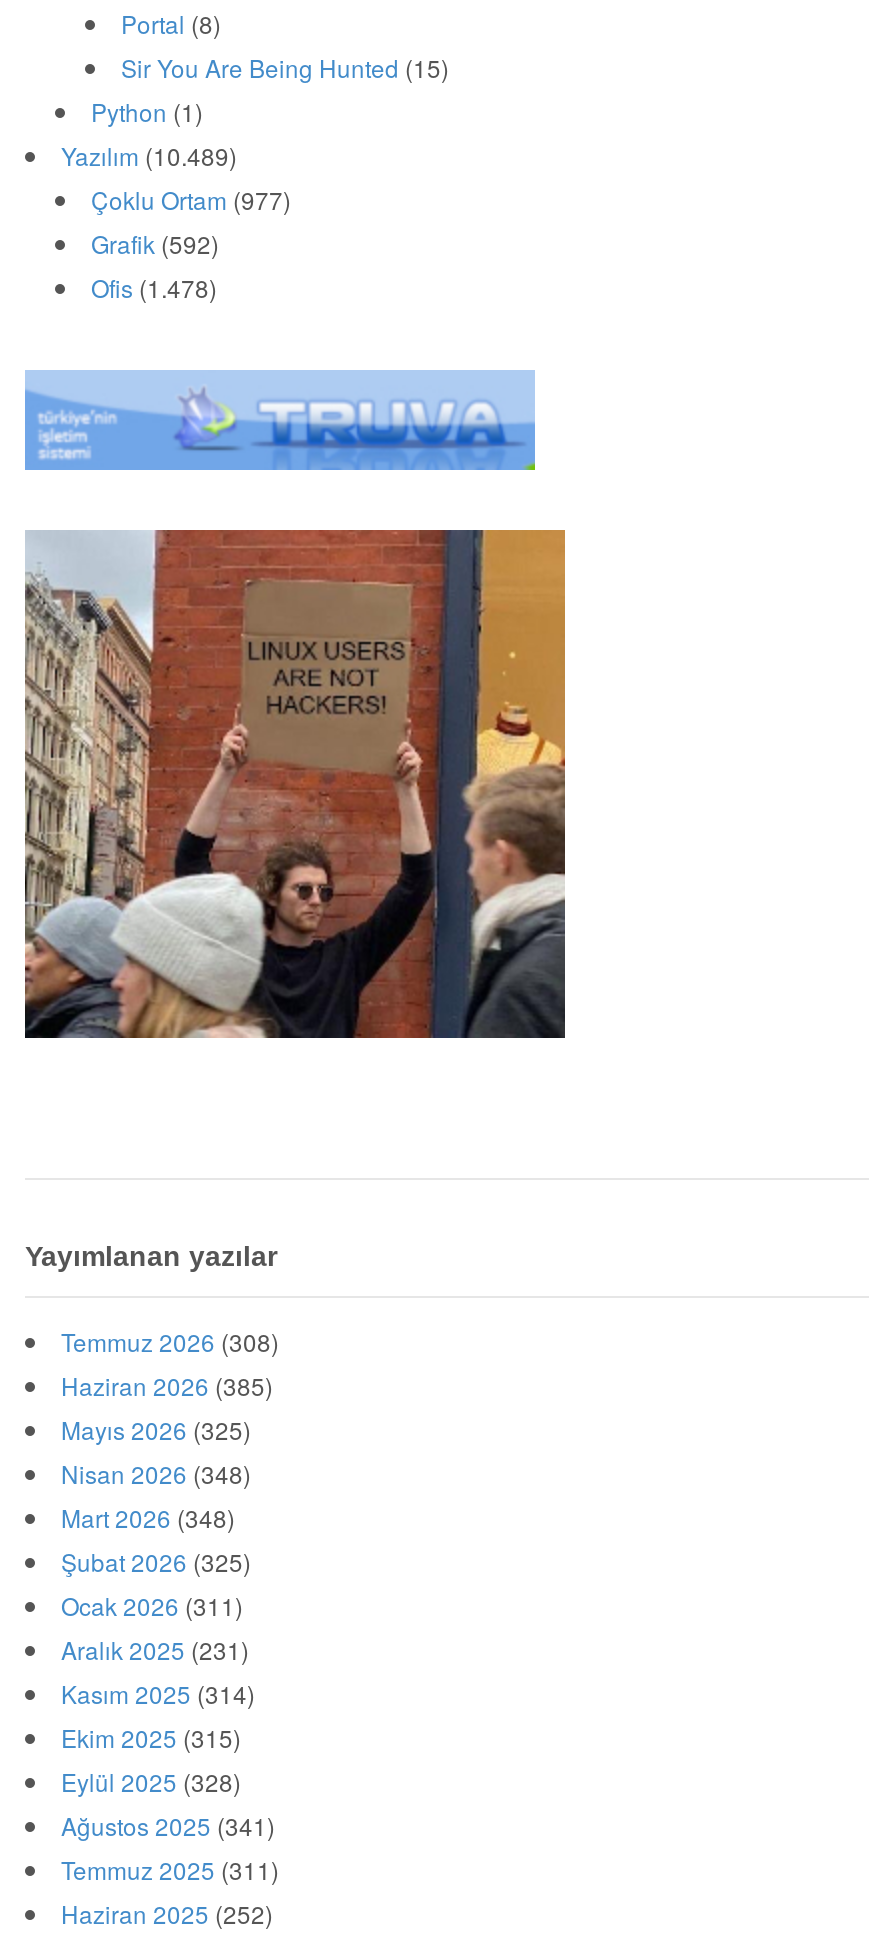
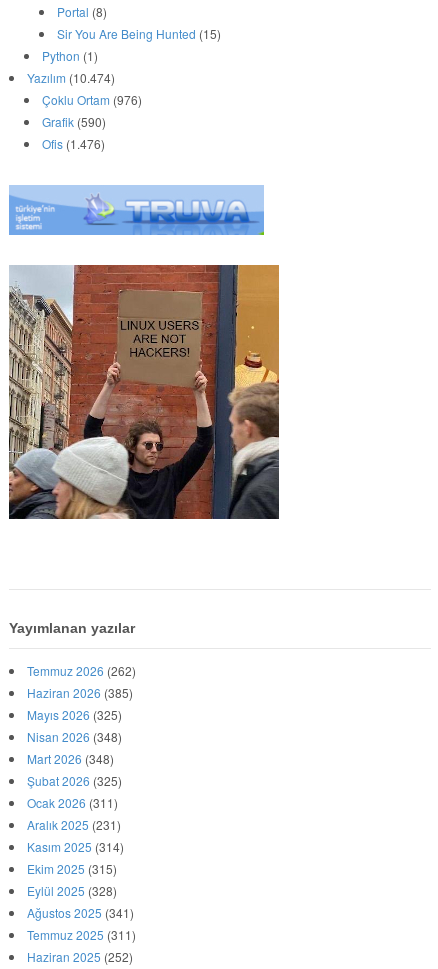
[61,139,237,173] Yazılım (10.489) -> [27,69,115,86] Yazılım (10.474)
[91,183,291,217] Çoklu Ortam (977) -> [42,91,142,108] Çoklu Ortam (976)
[91,227,219,261] Grafik (592) -> [42,113,106,130] Grafik (590)
[91,271,217,305] Ofis (1.478) -> [42,135,105,152] Ofis (1.476)
[61,1324,279,1358] Temmuz 2026 (308) -> [27,662,136,679] Temmuz 2026 (262)

